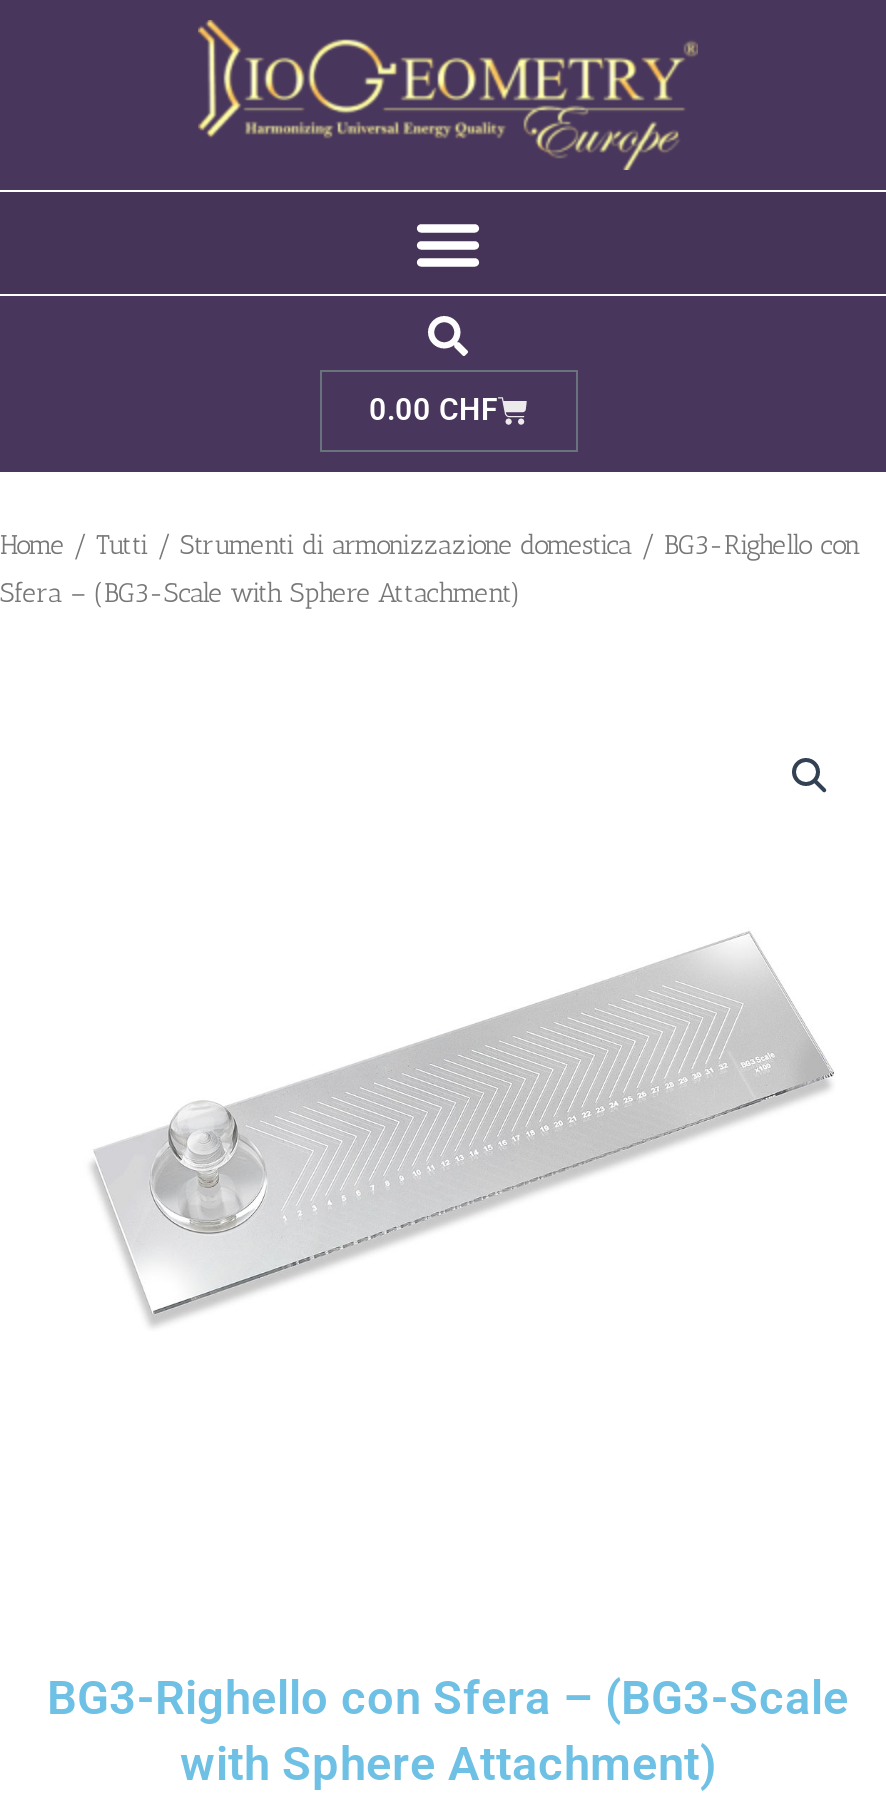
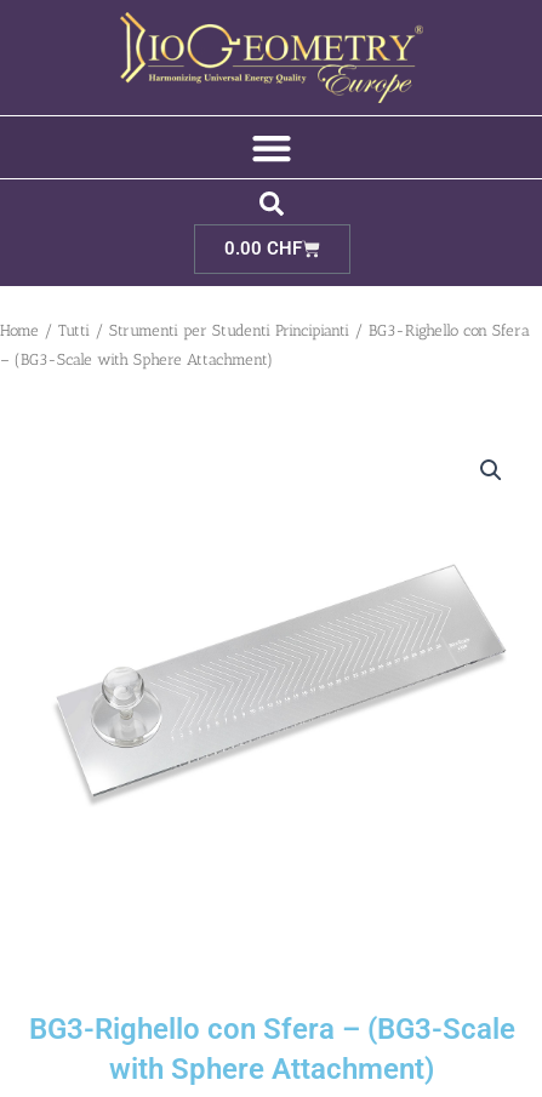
[0,528,860,560] Home / Tutti / Strumenti di armonizzazione domestica / BG3-Righello con -> [0,320,530,339] Home / Tutti / Strumenti per Studenti Principianti / BG3-Righello con Sfera
[0,576,520,608] Sfera – (BG3-Scale with Sphere Attachment) -> [0,349,273,368] – (BG3-Scale with Sphere Attachment)

